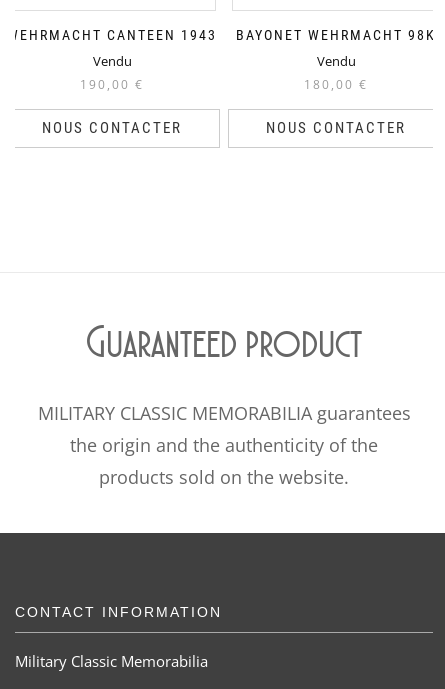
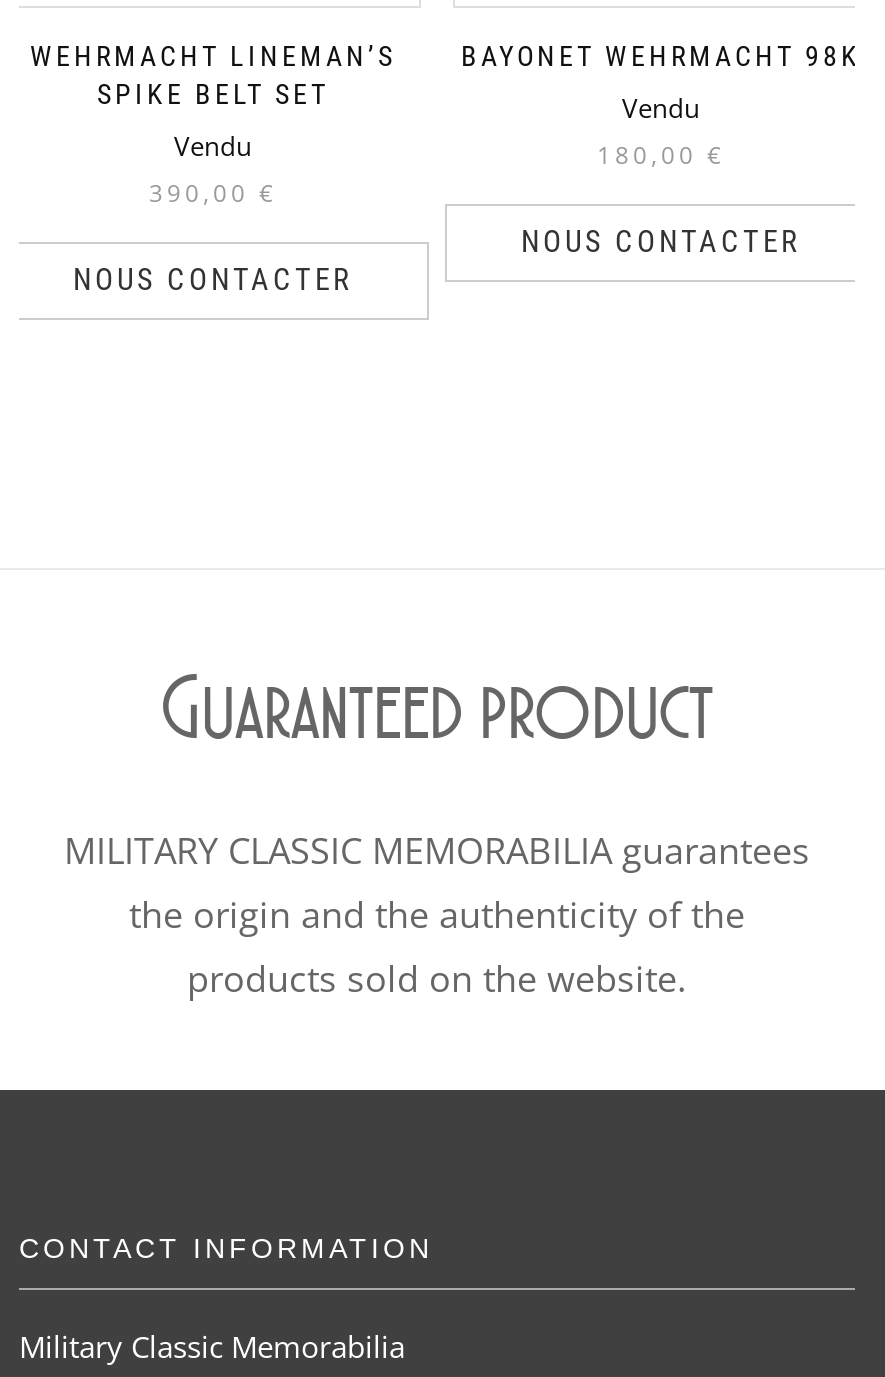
[7,27,217,43] WEHRMACHT CANTEEN 1943 -> [30,40,396,110] WEHRMACHT LINEMAN’S | SPIKE BELT SET
[80,76,144,93] 190,00 € -> [149,176,277,210] 390,00 €

